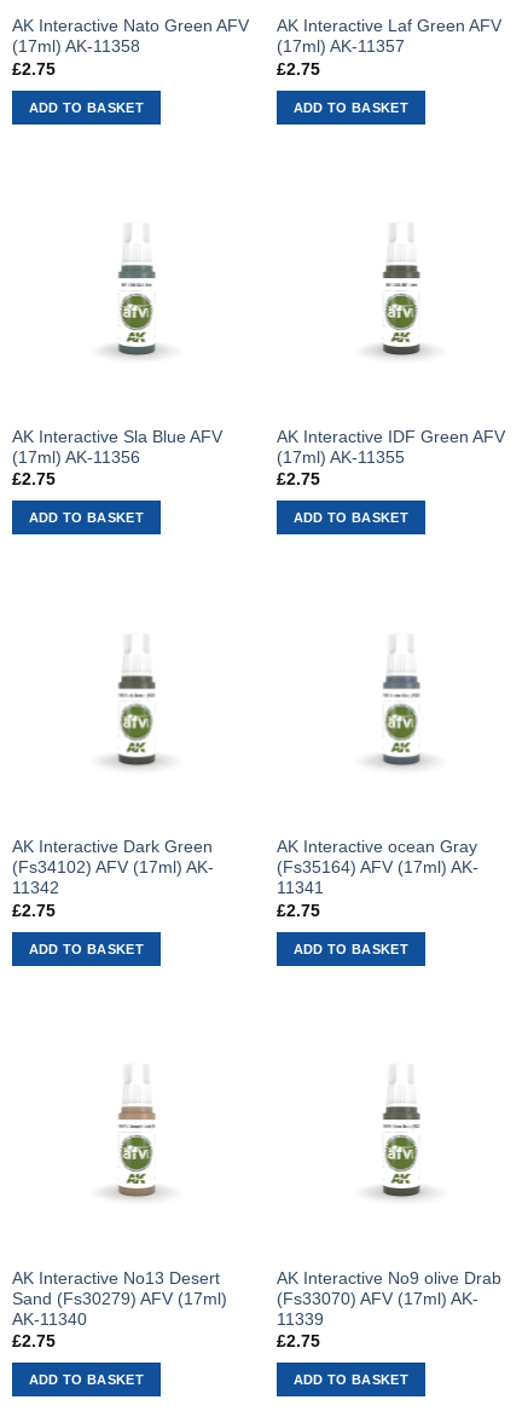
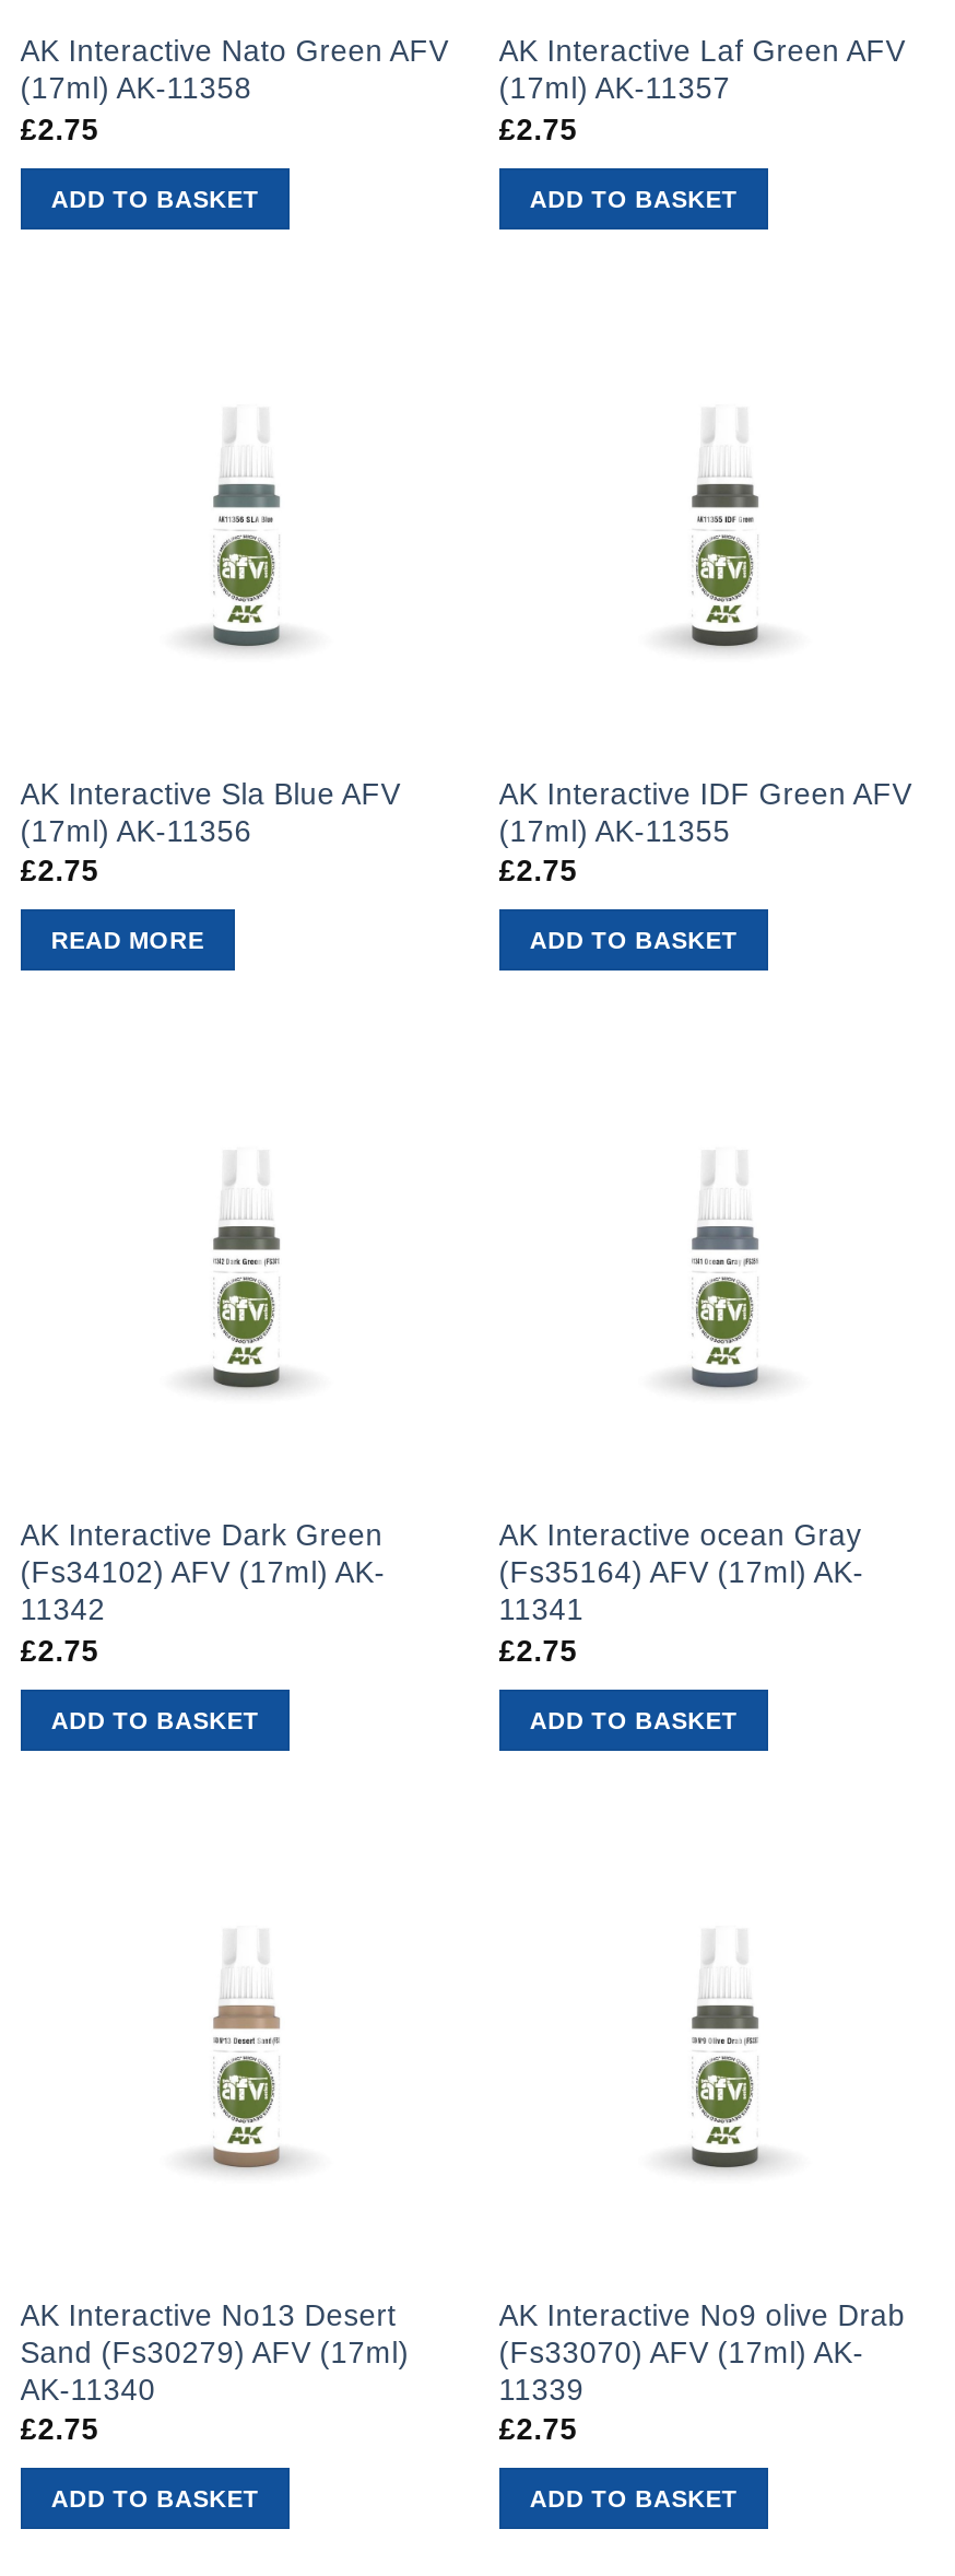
[29,510,144,525] ADD TO BASKET -> [51,927,204,953] READ MORE

